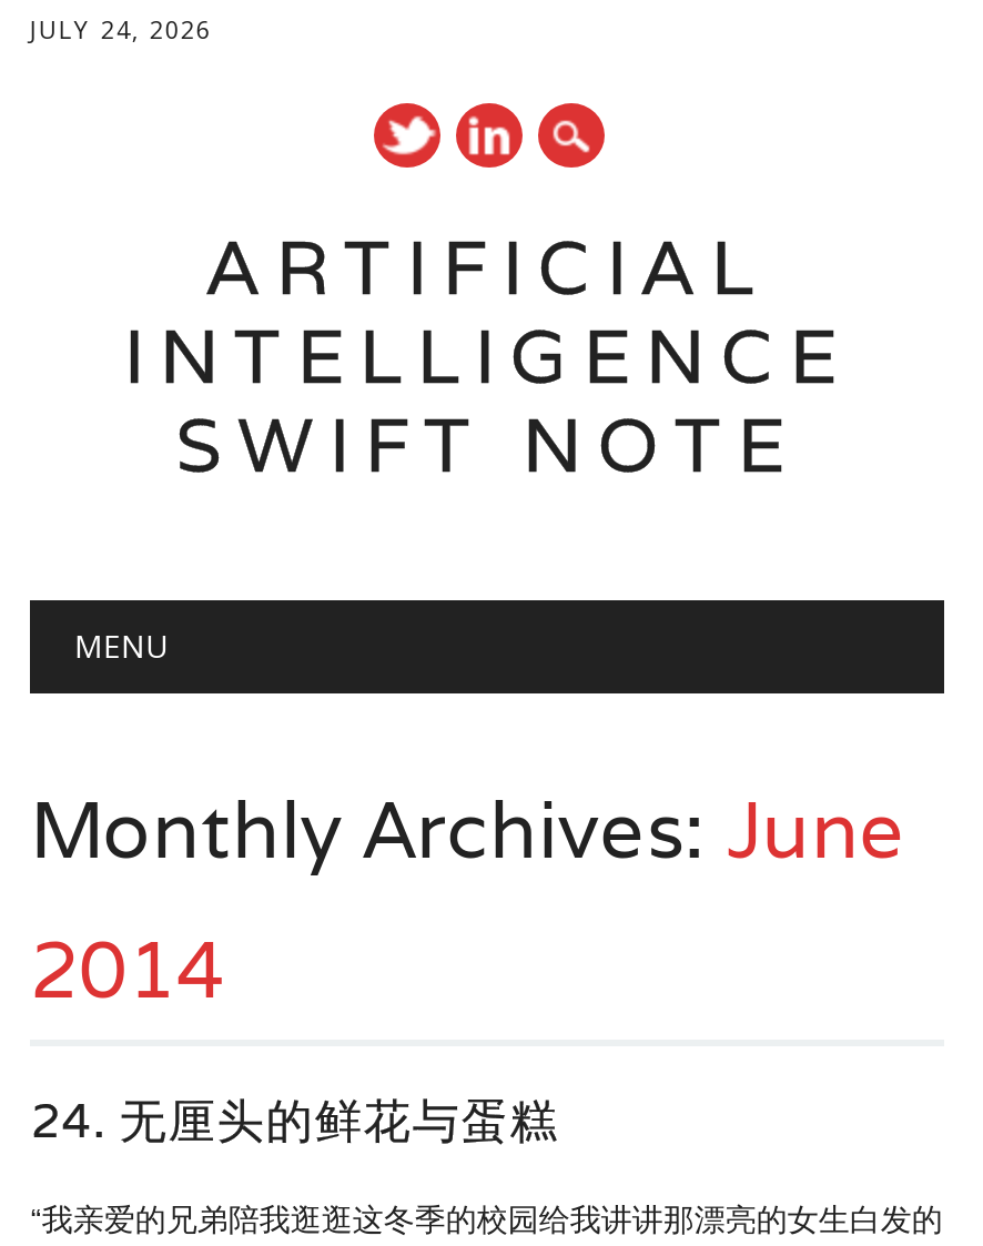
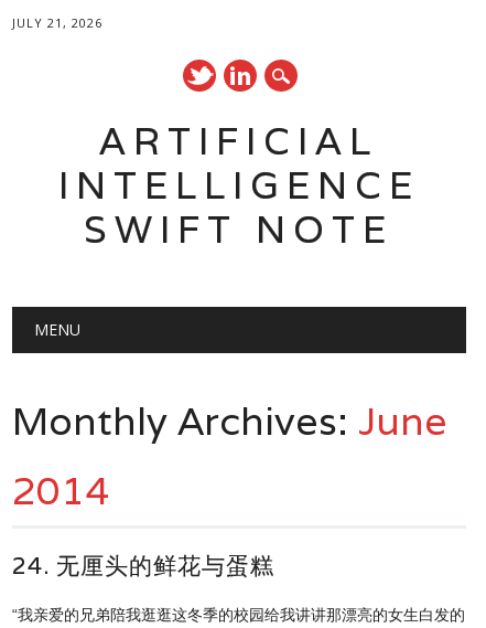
[30,12,212,45] JULY 24, 2026 -> [12,14,102,31] JULY 21, 2026

